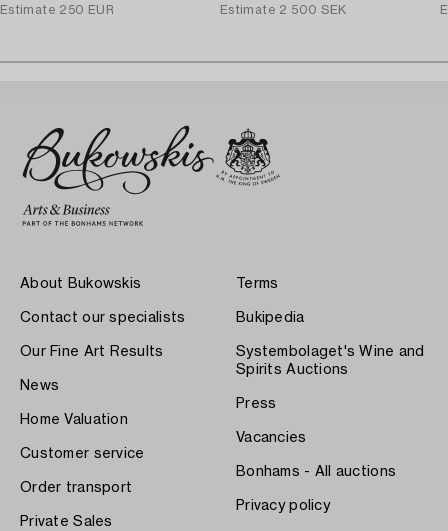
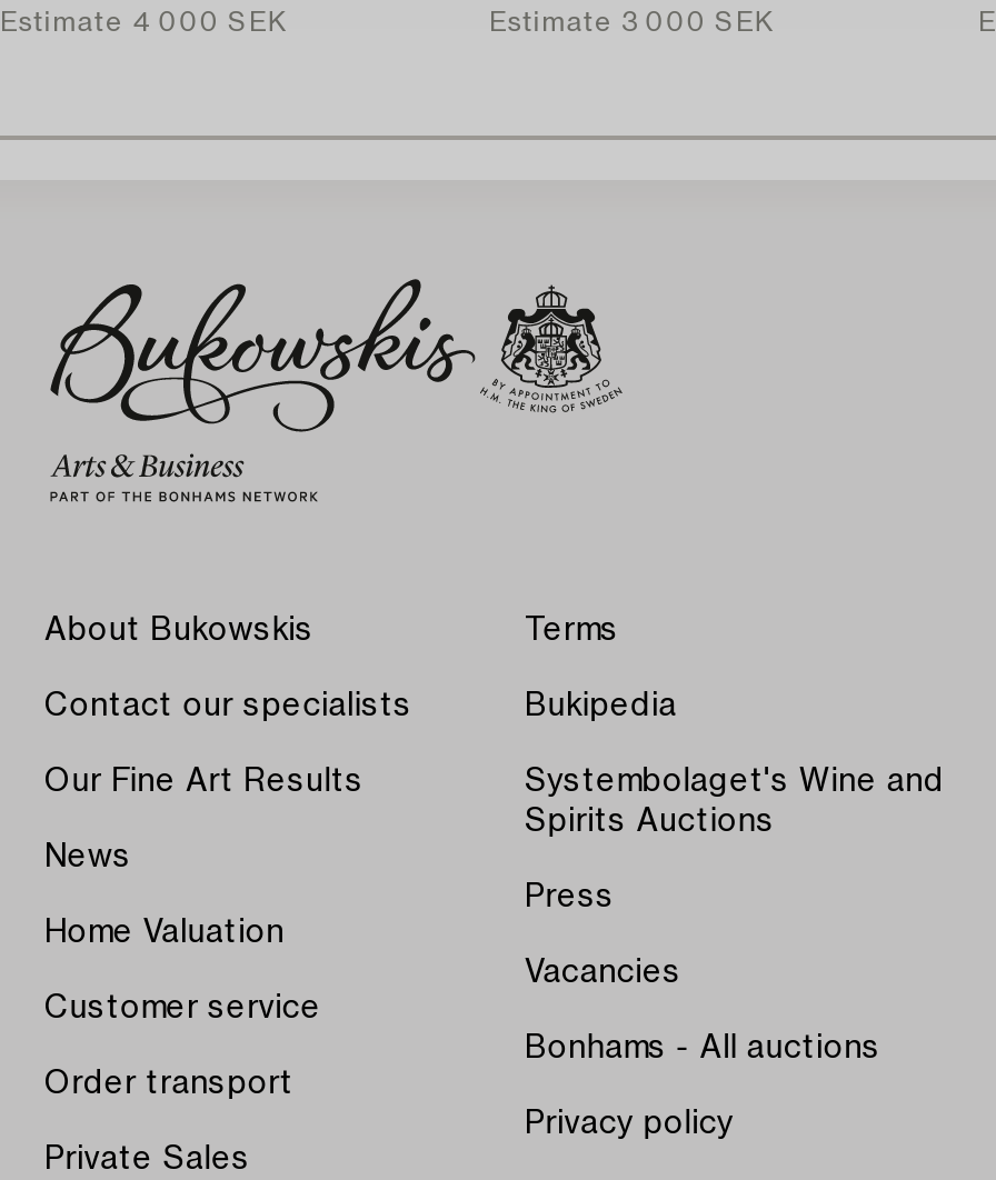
[0,4,114,16] Estimate 250 EUR -> [0,9,286,36] Estimate 4 000 SEK
[220,4,347,16] Estimate 2 500 SEK -> [489,9,773,36] Estimate 3 000 SEK

